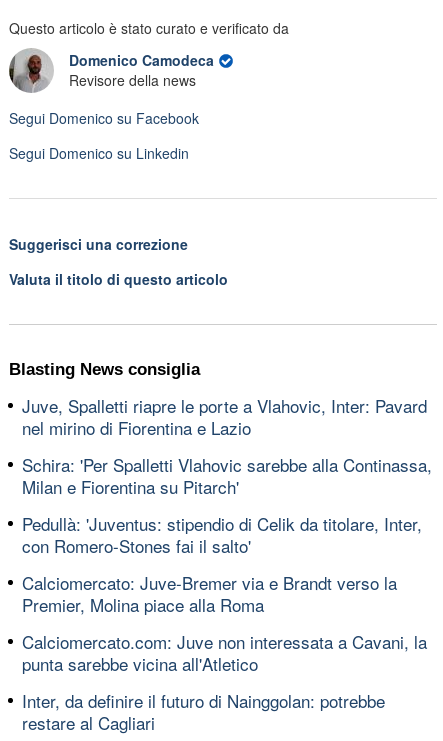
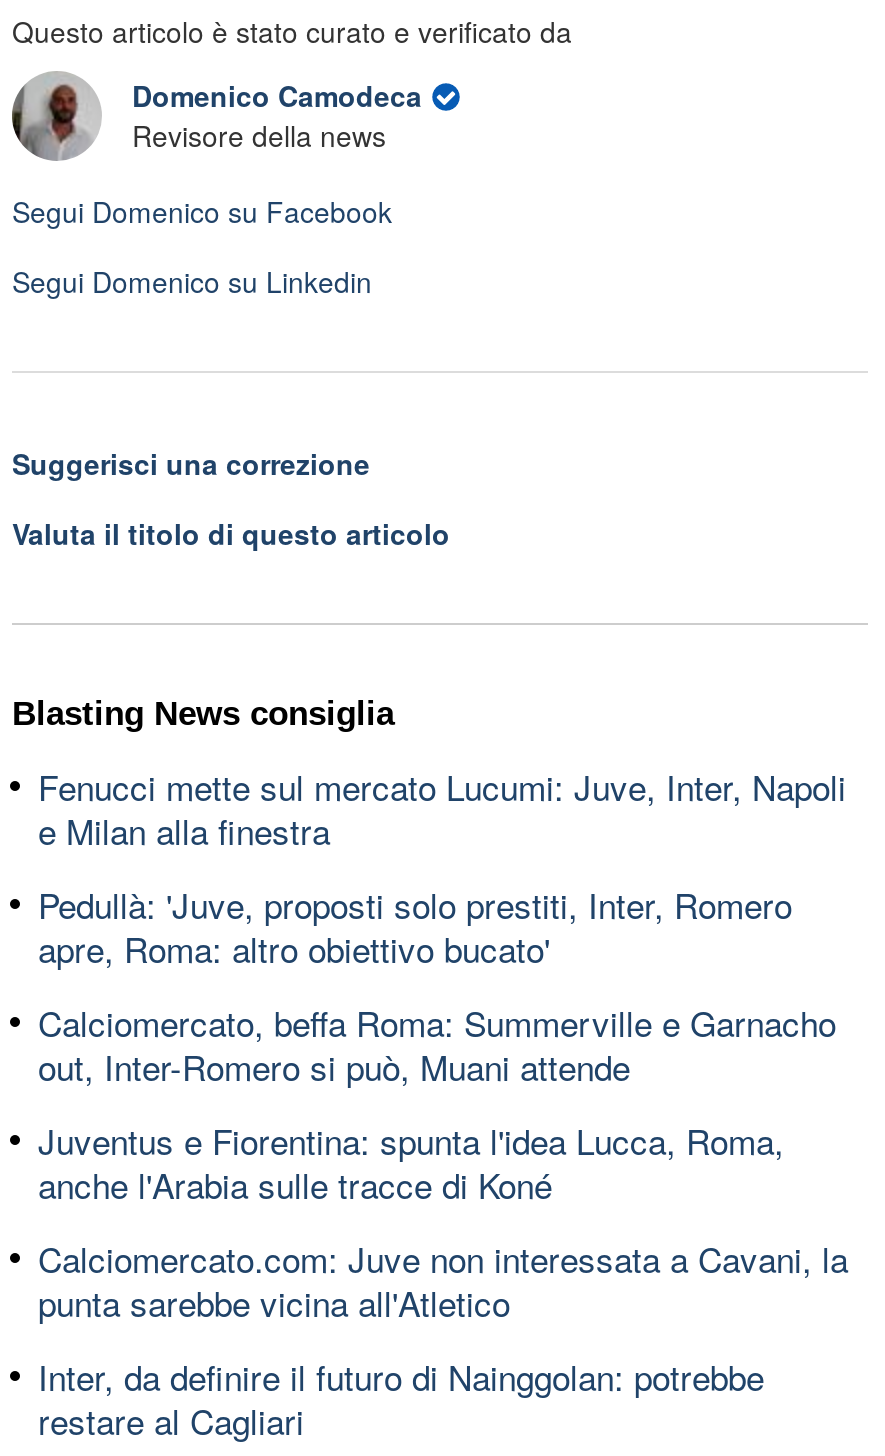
[22,392,427,439] Juve, Spalletti riapre le porte a Vlahovic, Inter: Pavard | nel mirino di Fiorentina e Lazio -> [38,760,846,854] Fenucci mette sul mercato Lucumi: Juve, Inter, Napoli | e Milan alla finestra
[22,451,432,498] Schira: 'Per Spalletti Vlahovic sarebbe alla Continassa, | Milan e Fiorentina su Pitarch' -> [38,878,792,972] Pedullà: 'Juve, proposti solo prestiti, Inter, Romero | apre, Roma: altro obiettivo bucato'
[22,510,422,557] Pedullà: 'Juventus: stipendio di Celik da titolare, Inter, | con Romero-Stones fai il salto' -> [38,996,836,1090] Calciomercato, beffa Roma: Summerville e Garnacho | out, Inter-Romero si può, Muani attende
[22,569,397,616] Calciomercato: Juve-Bremer via e Brandt verso la | Premier, Molina piace alla Roma -> [38,1114,784,1208] Juventus e Fiorentina: spunta l'idea Lucca, Roma, | anche l'Arabia sulle tracce di Koné

